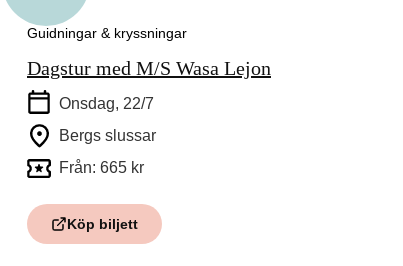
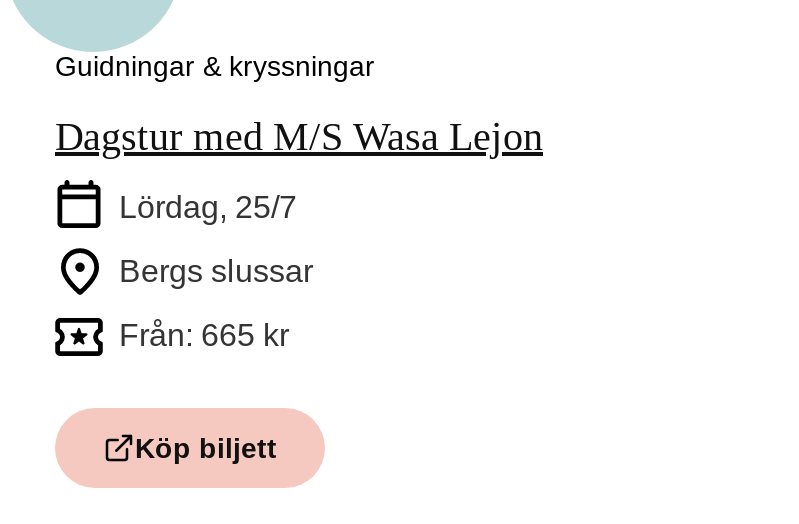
[59,95,154,112] Onsdag, 22/7 -> [119,190,297,224] Lördag, 25/7

